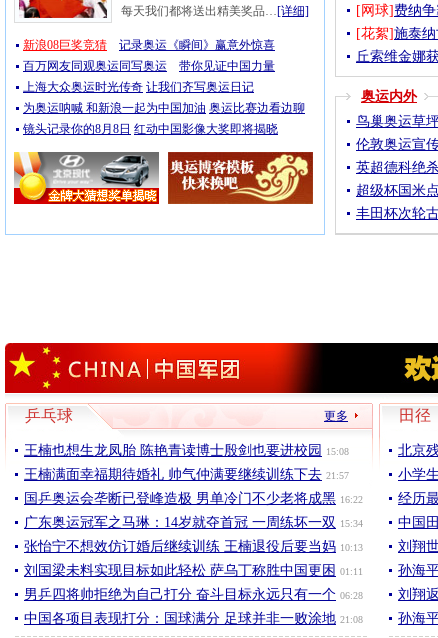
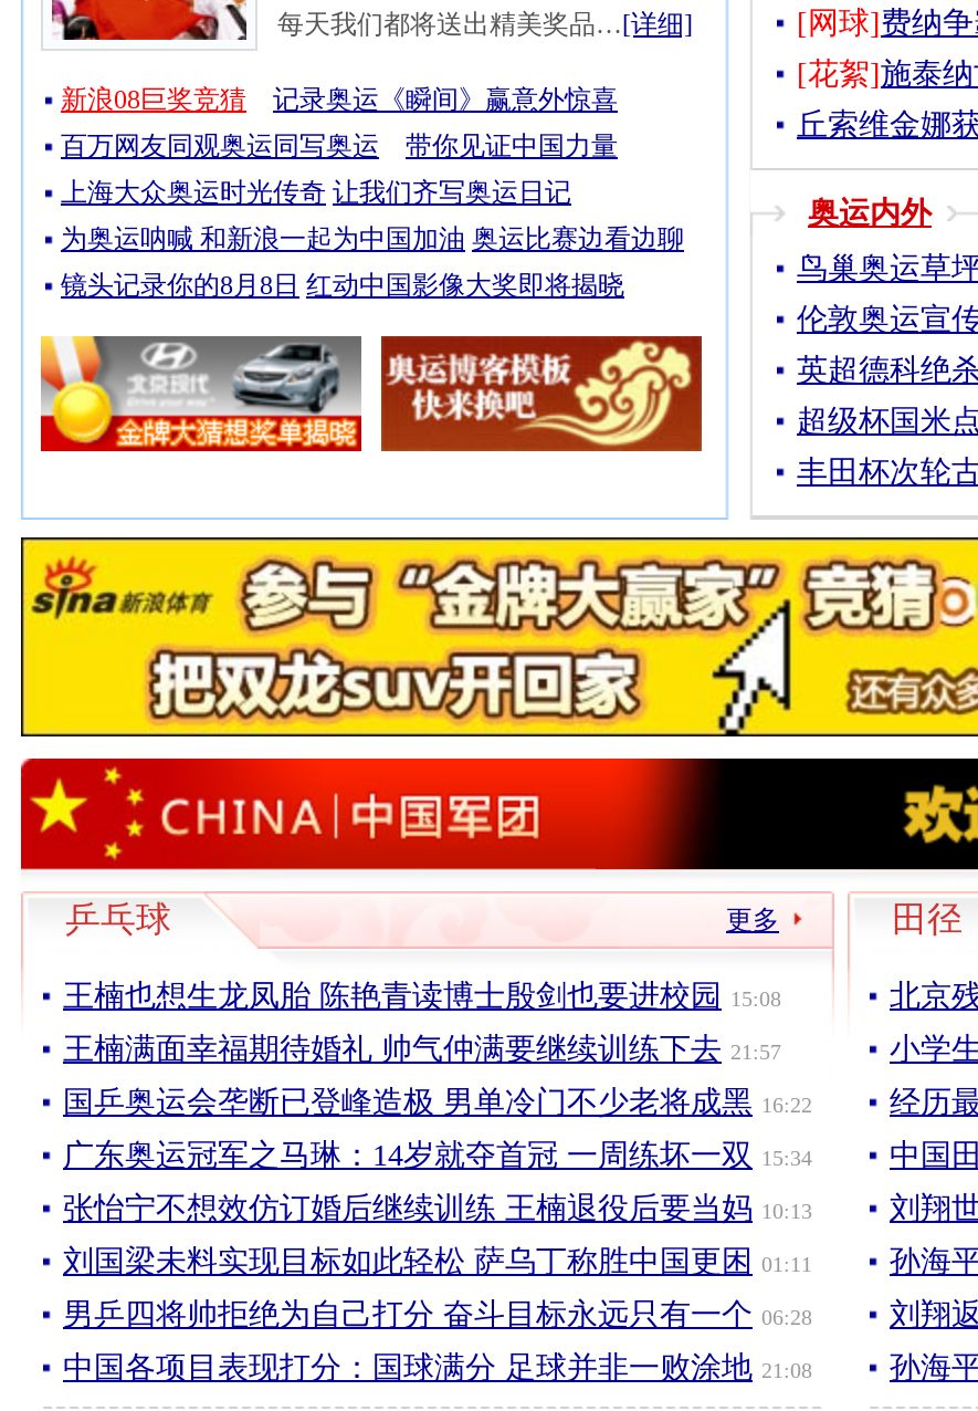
none -> [19,535,971,739] [image]

